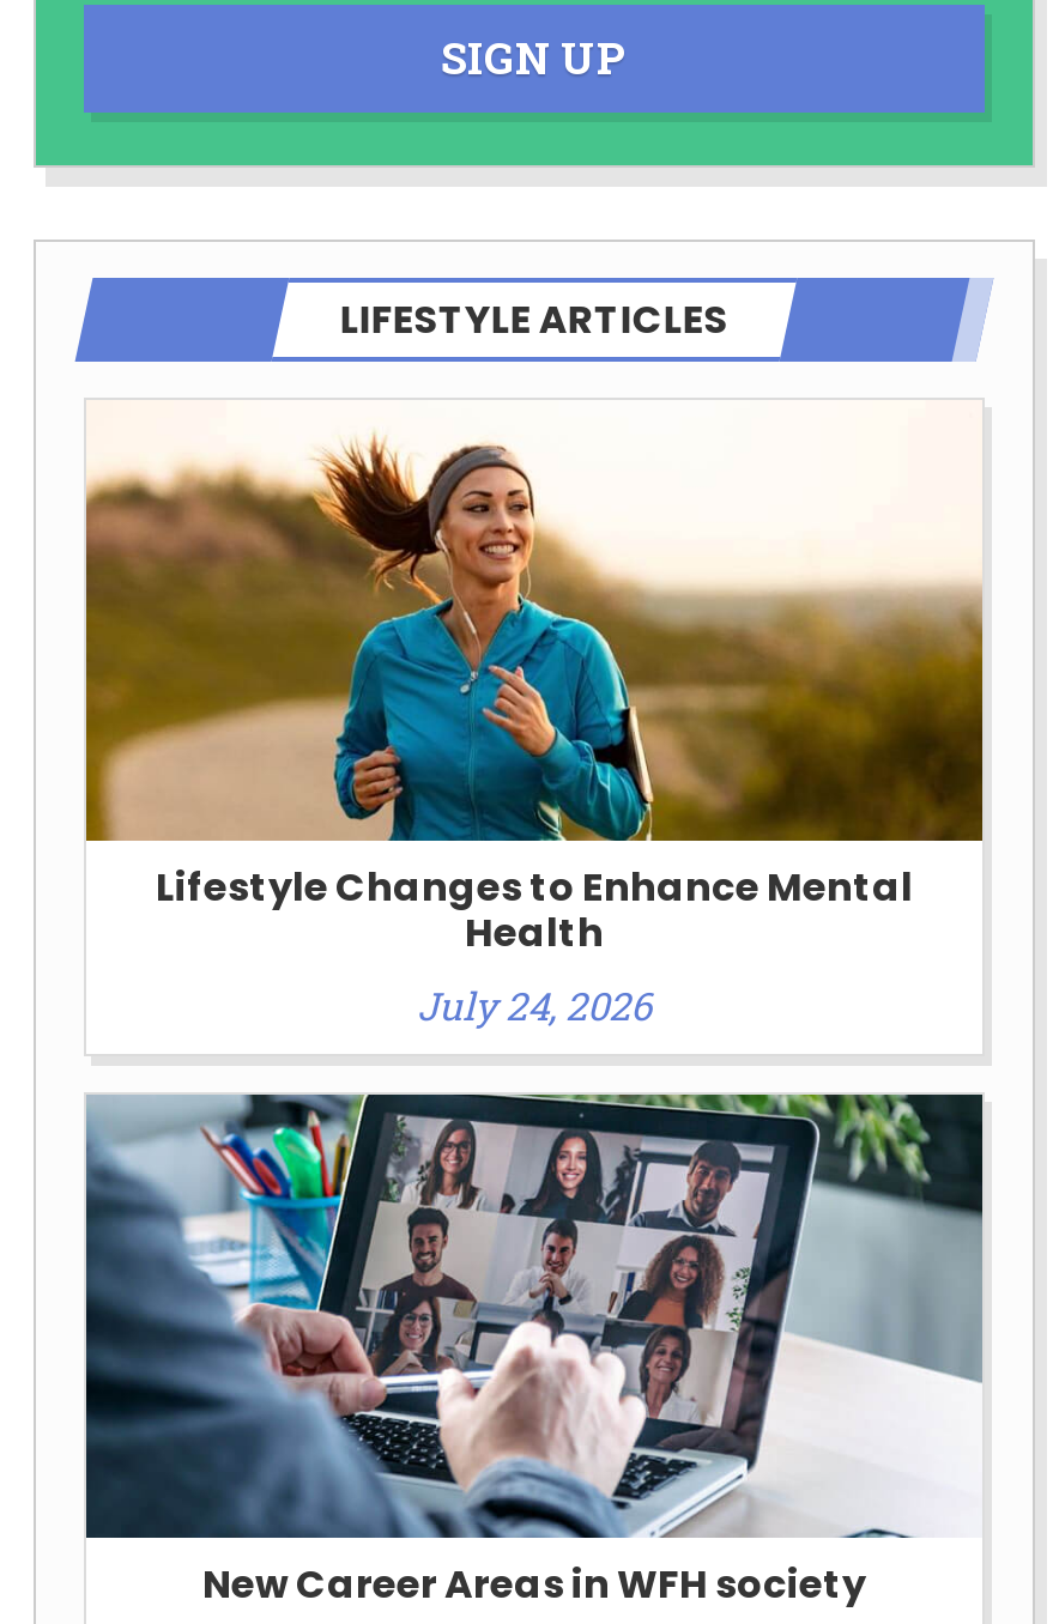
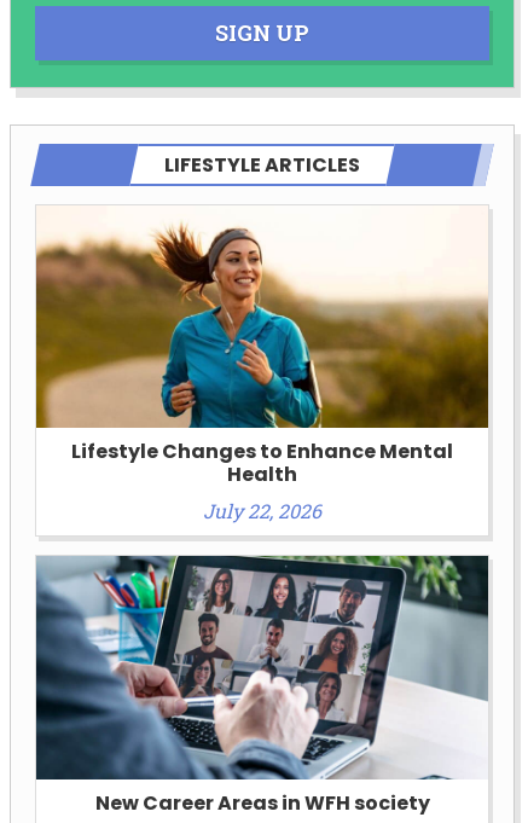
[417,980,652,1030] July 24, 2026 -> [203,498,321,524] July 22, 2026

